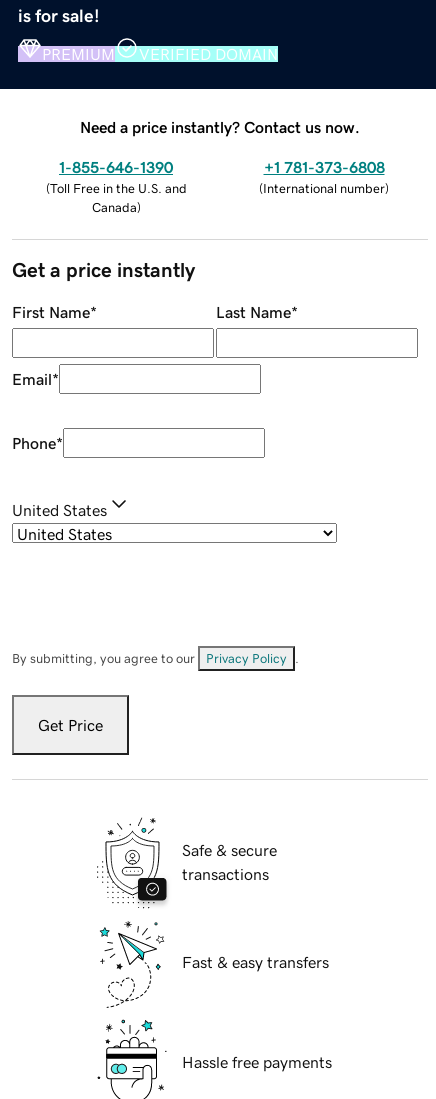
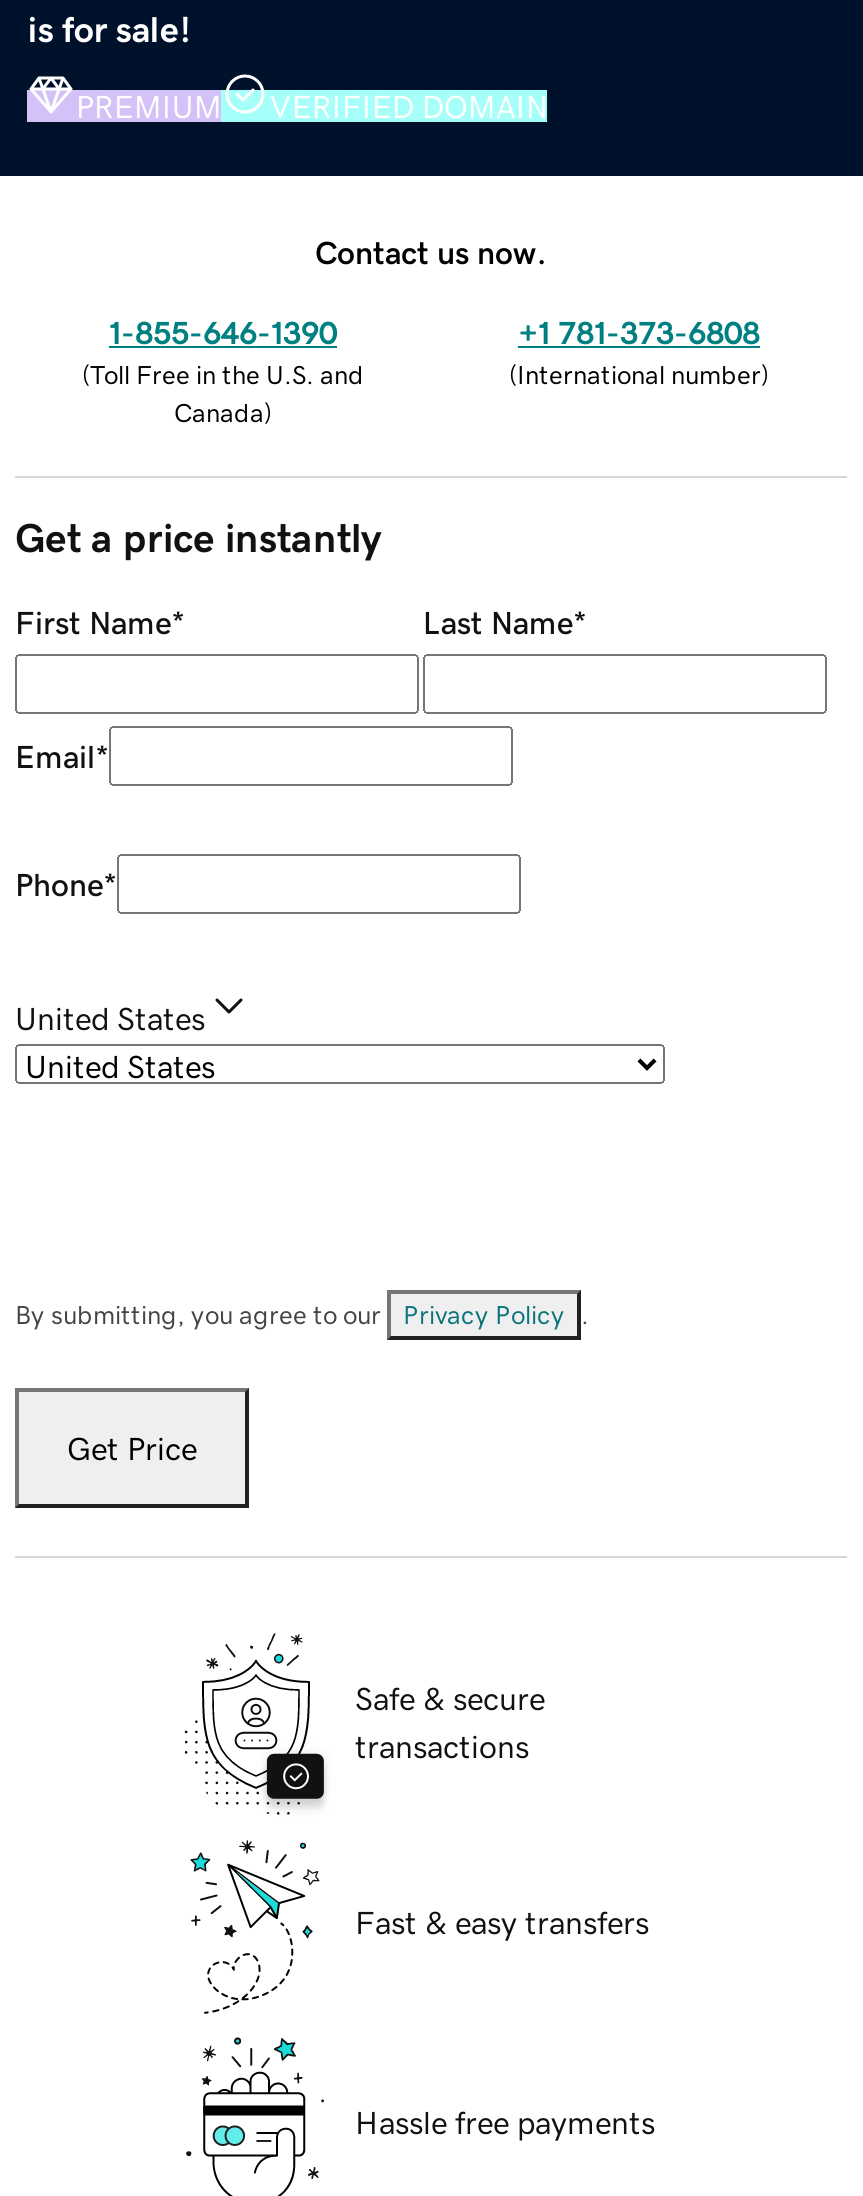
[80,119,360,135] Need a price instantly? Contact us now. -> [315,235,547,267] Contact us now.

